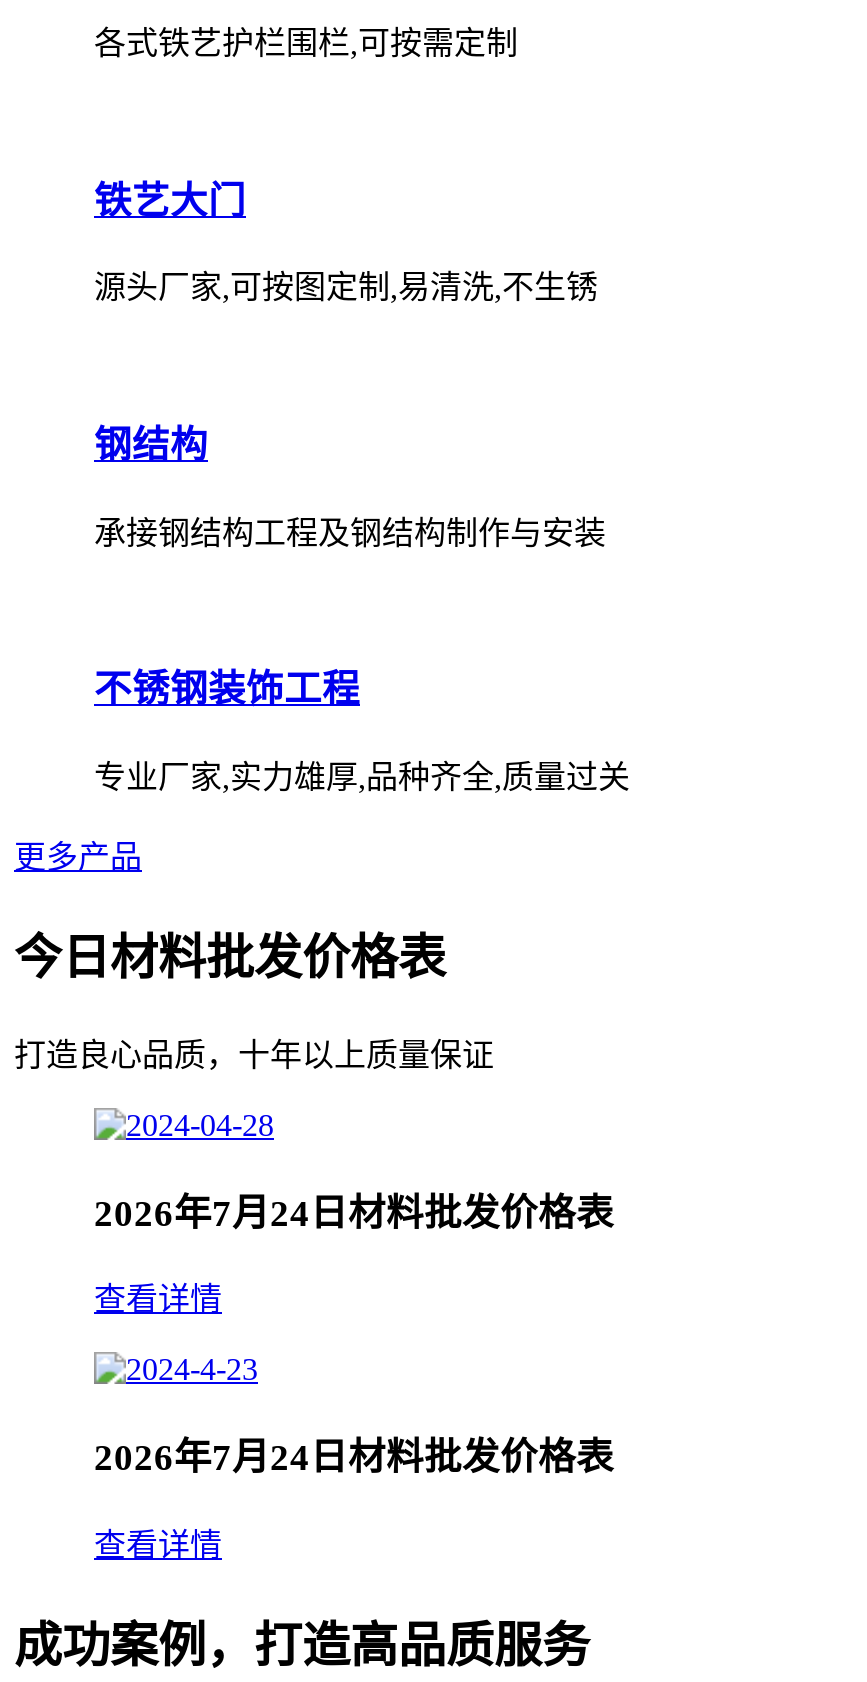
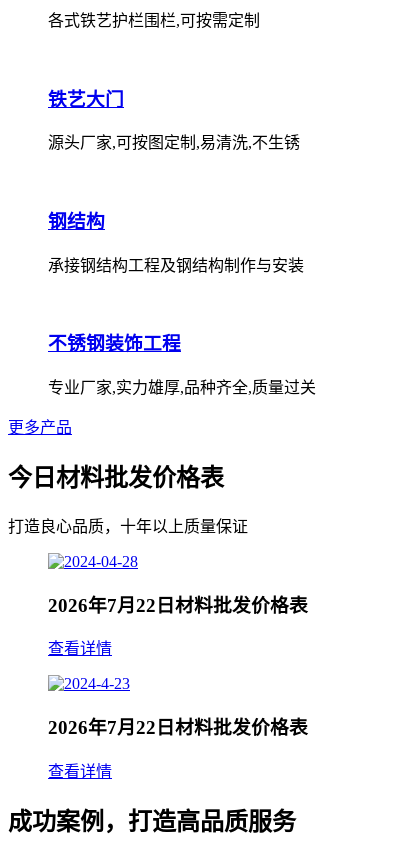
[94,1191,614,1233] 2026年7月24日材料批发价格表 -> [48,595,308,616] 2026年7月22日材料批发价格表
[94,1436,614,1478] 2026年7月24日材料批发价格表 -> [48,717,308,738] 2026年7月22日材料批发价格表

